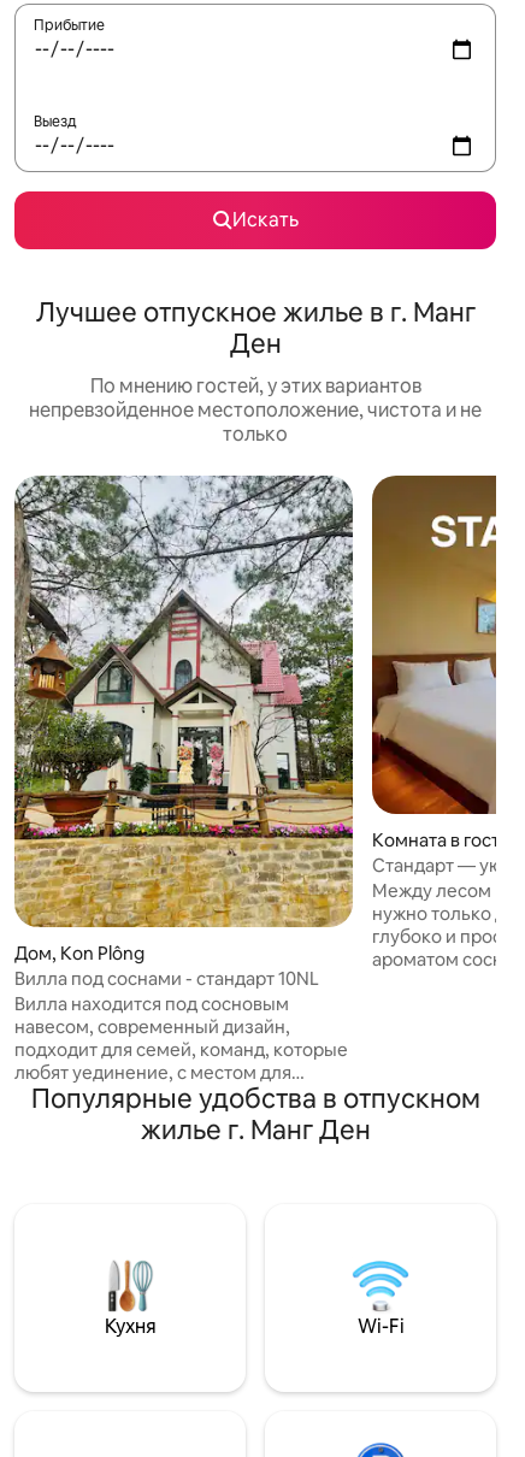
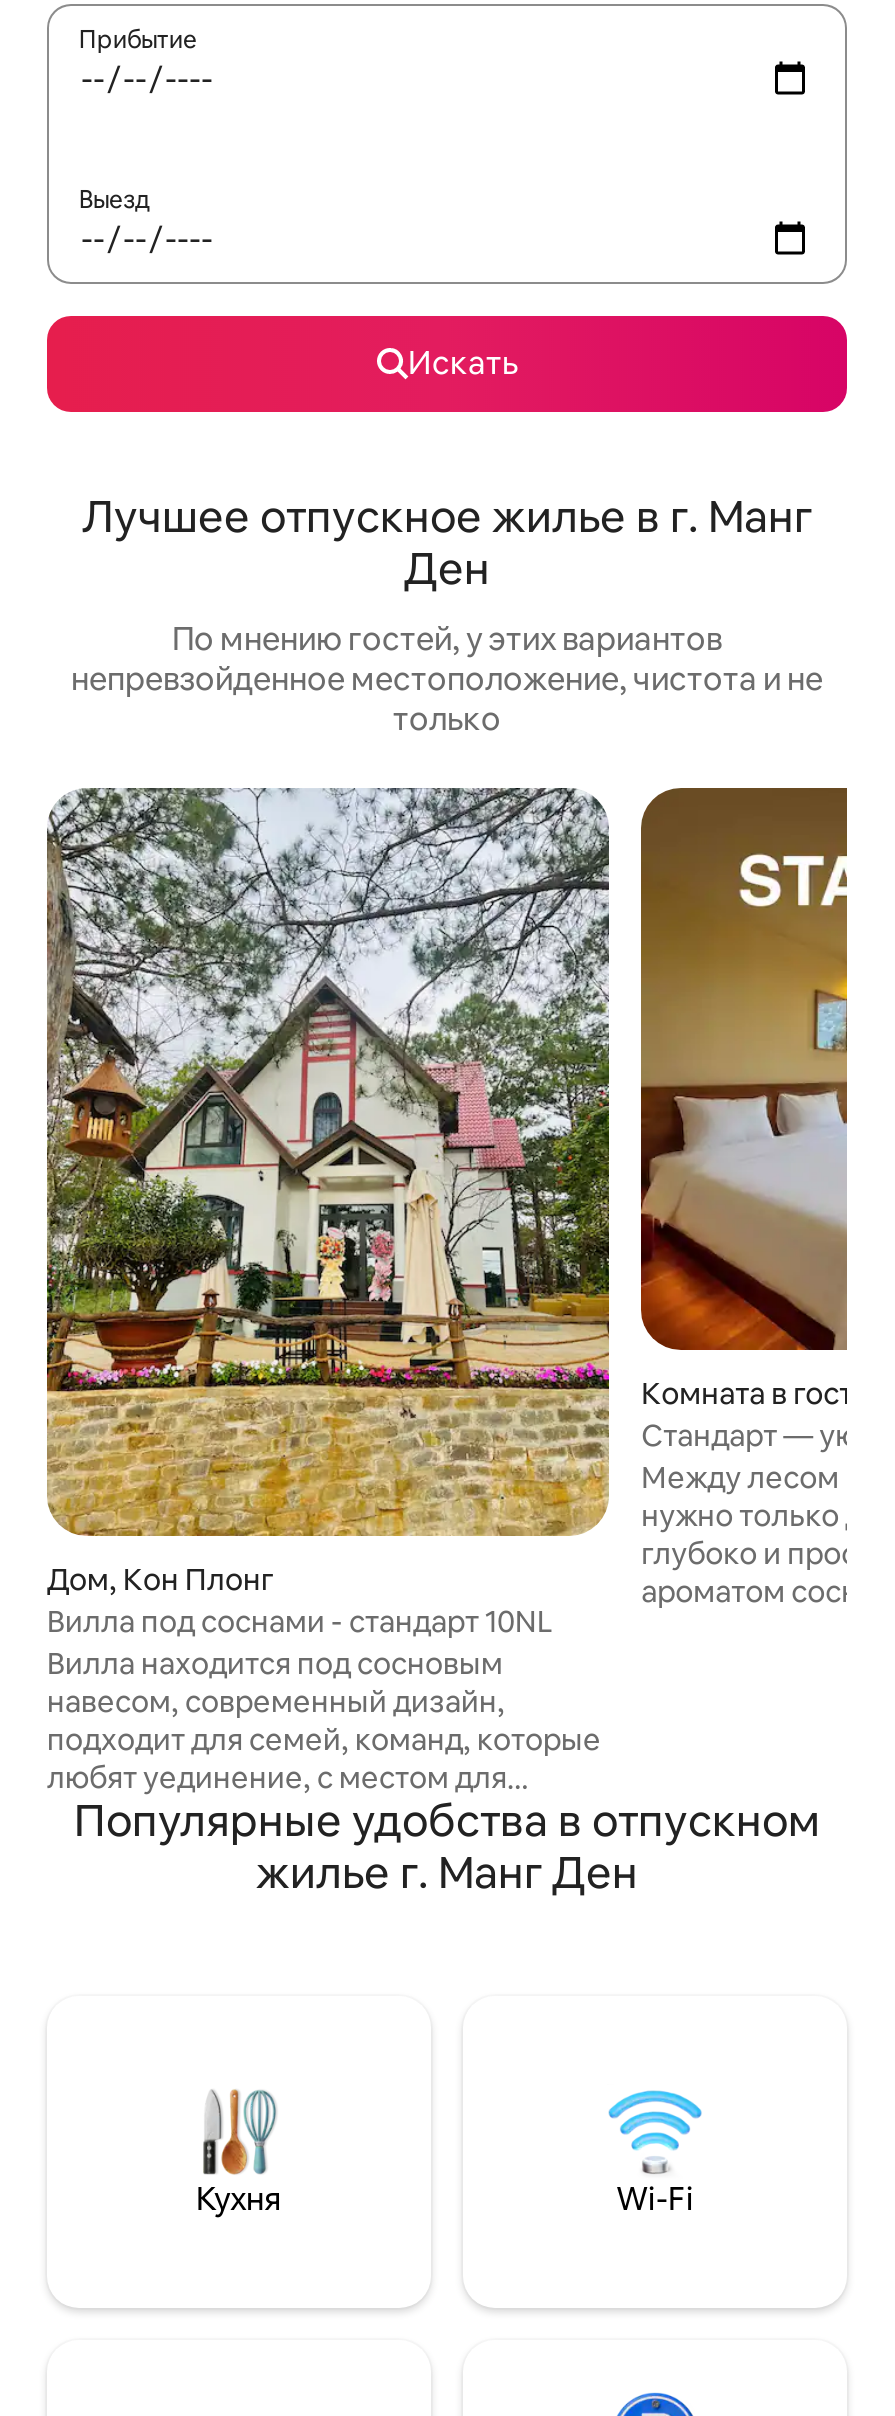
[14,942,144,965] Дом, Kon Plông -> [47,1561,273,1599] Дом, Кон Плонг

